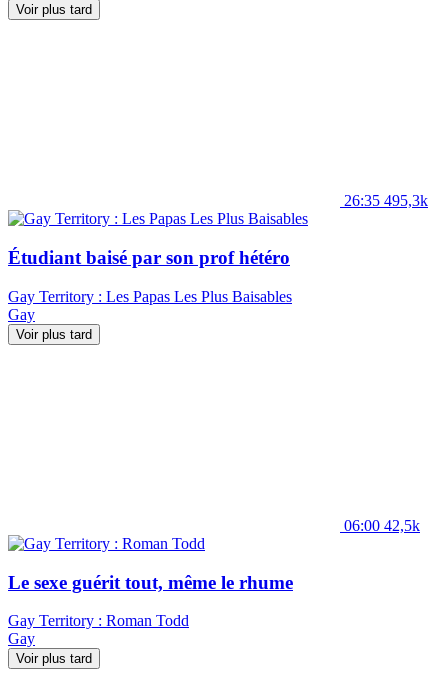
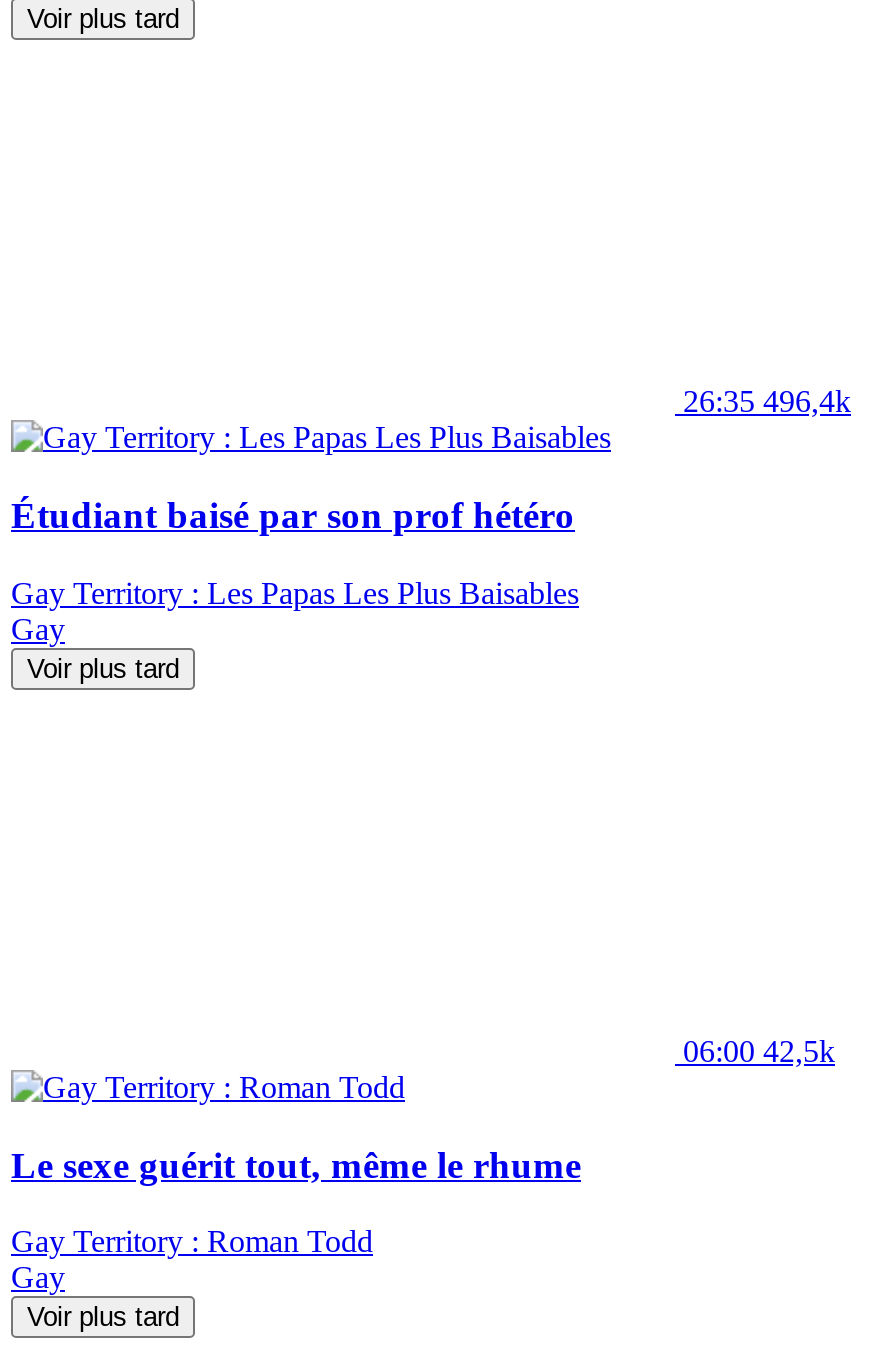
[344,192,428,209] 26:35 495,3k -> [683,385,851,419] 26:35 496,4k

